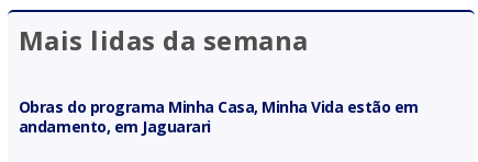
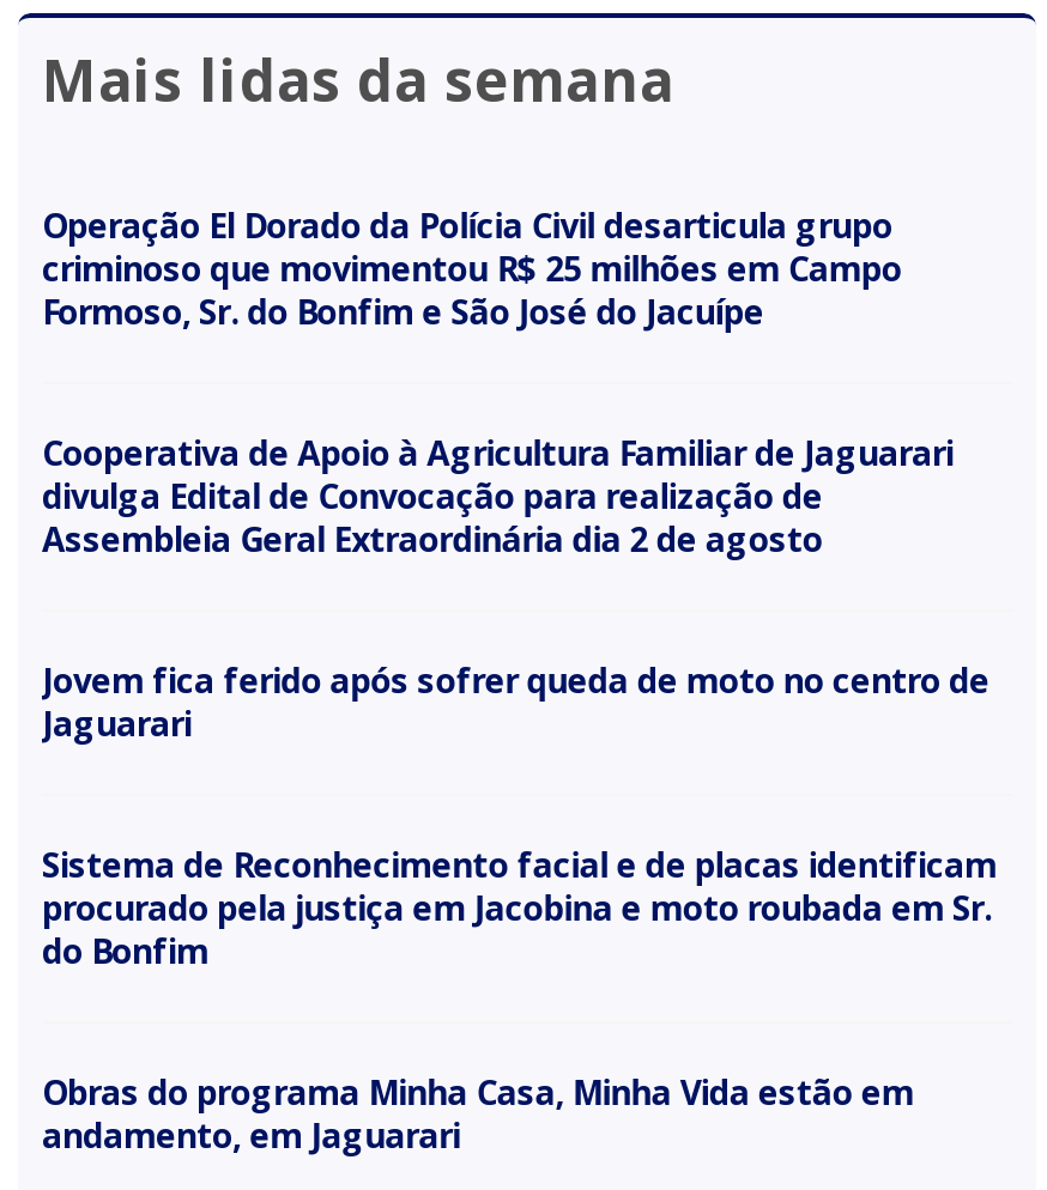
none -> [42,202,997,973] Operação El Dorado da Polícia Civil desarticula grupo | criminoso que movimentou R$ 25 milhões em Campo | Formoso, Sr. do Bonfim e São José do Jacuípe | Cooperativa de Apoio à Agricultura Familiar de Jaguarari | divulga Edital de Convocação para realização de | Assembleia Geral Extraordinária dia 2 de agosto | Jovem fica ferido após sofrer queda de moto no centro de | Jaguarari | Sistema de Reconhecimento facial e de placas identificam | procurado pela justiça em Jacobina e moto roubada em Sr. | do Bonfim

